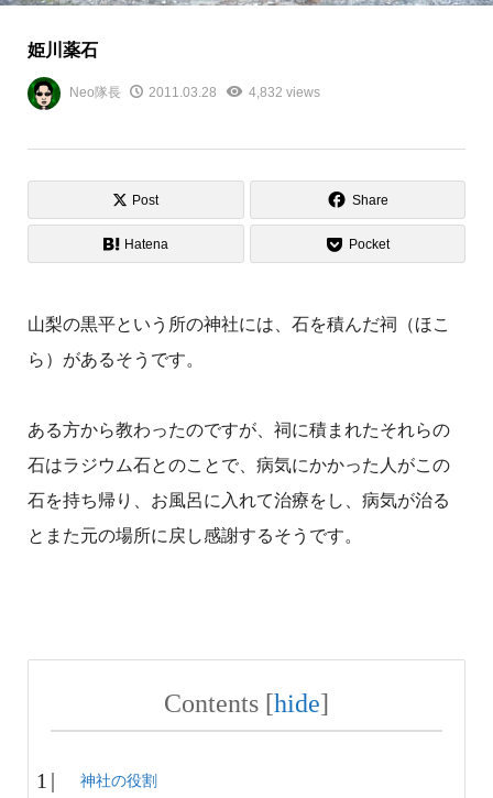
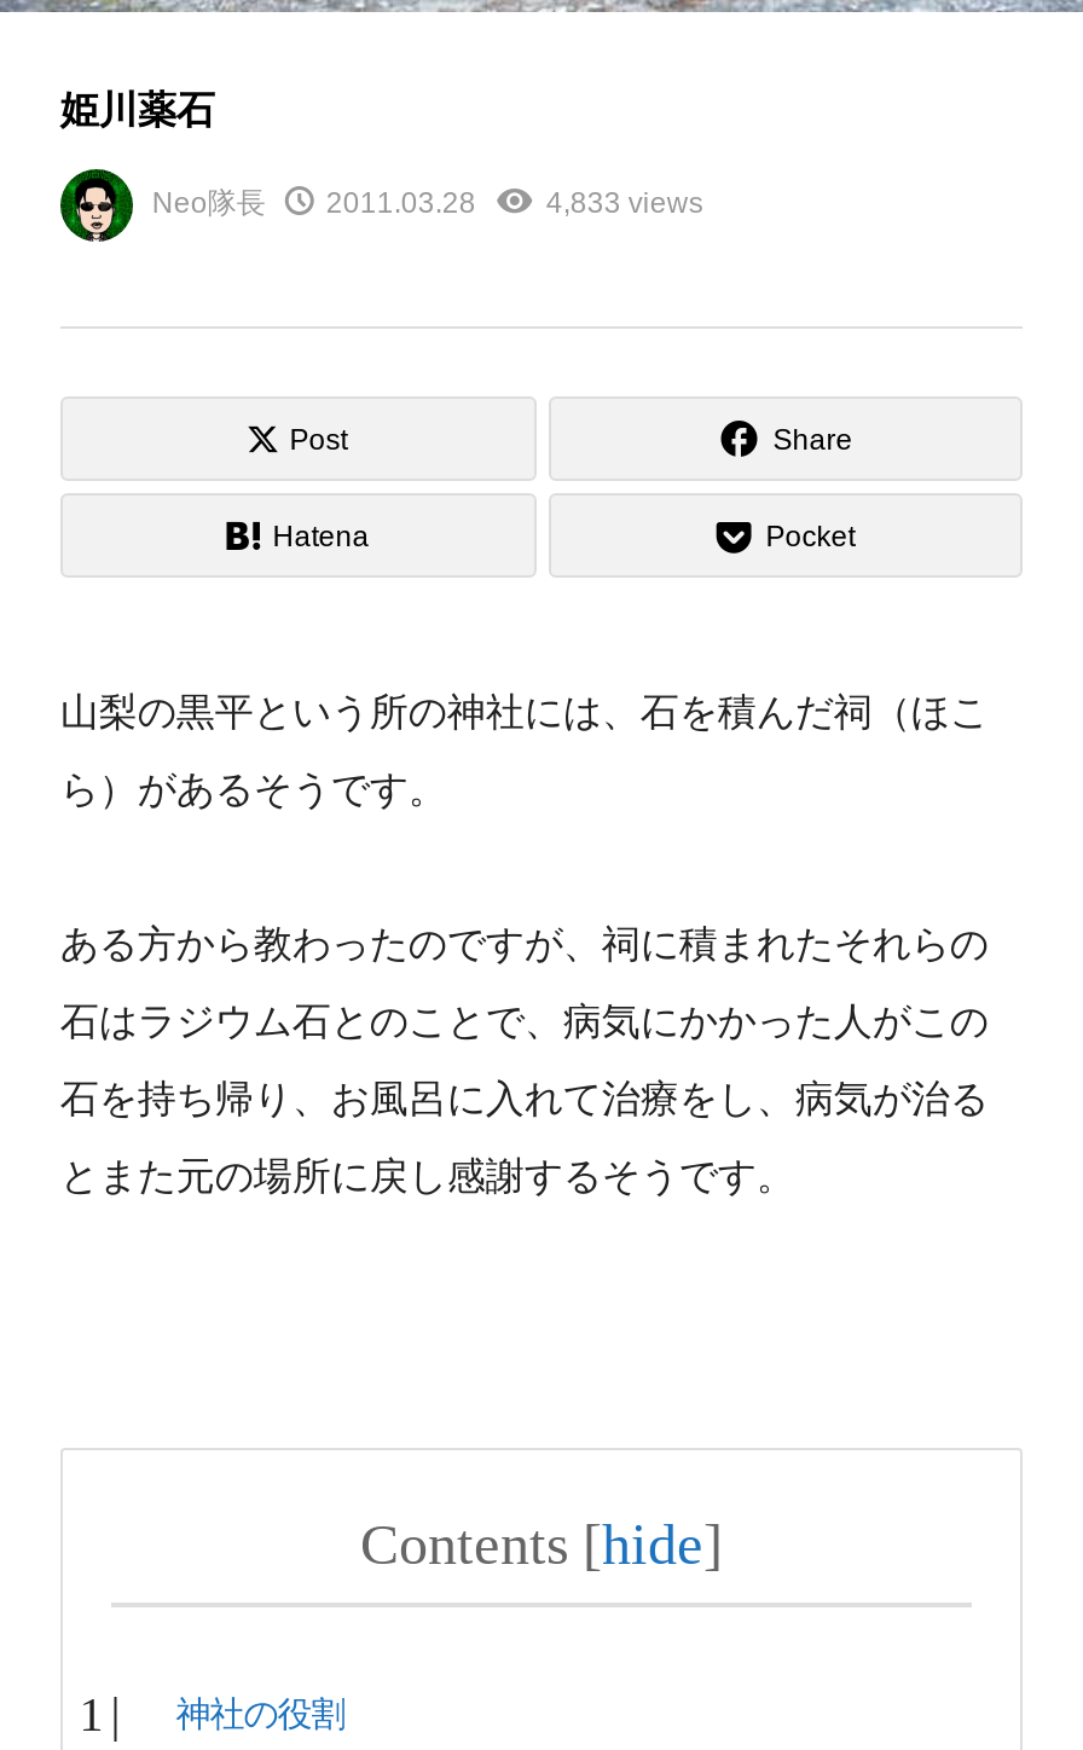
[249,85,320,100] 4,832 views -> [546,186,703,220] 4,833 views

